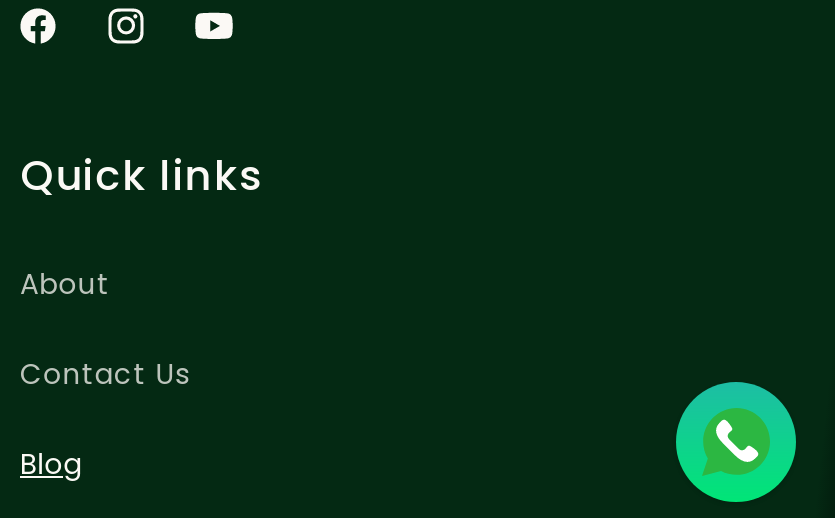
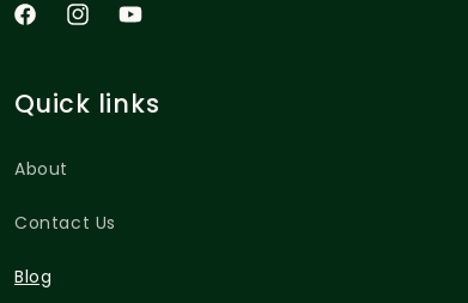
[674,380,798,504] [image] -> none

